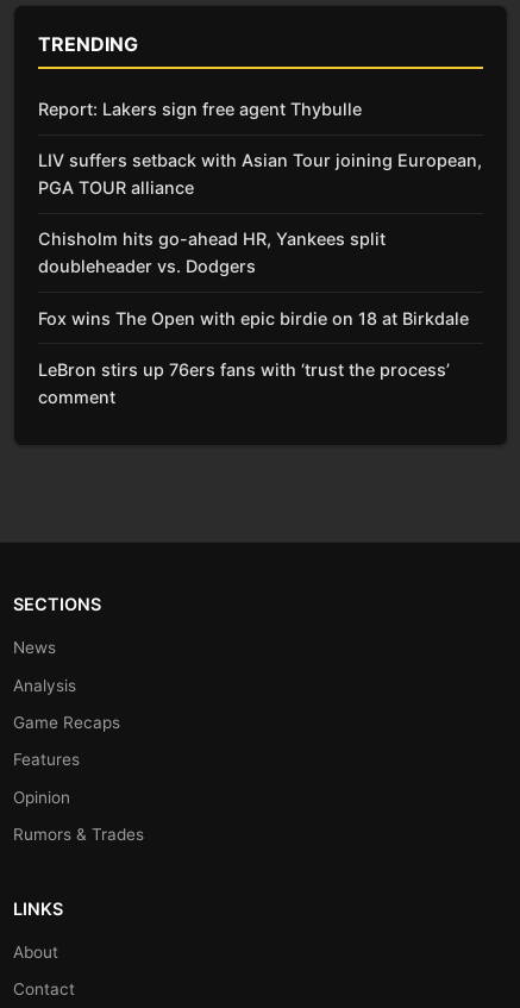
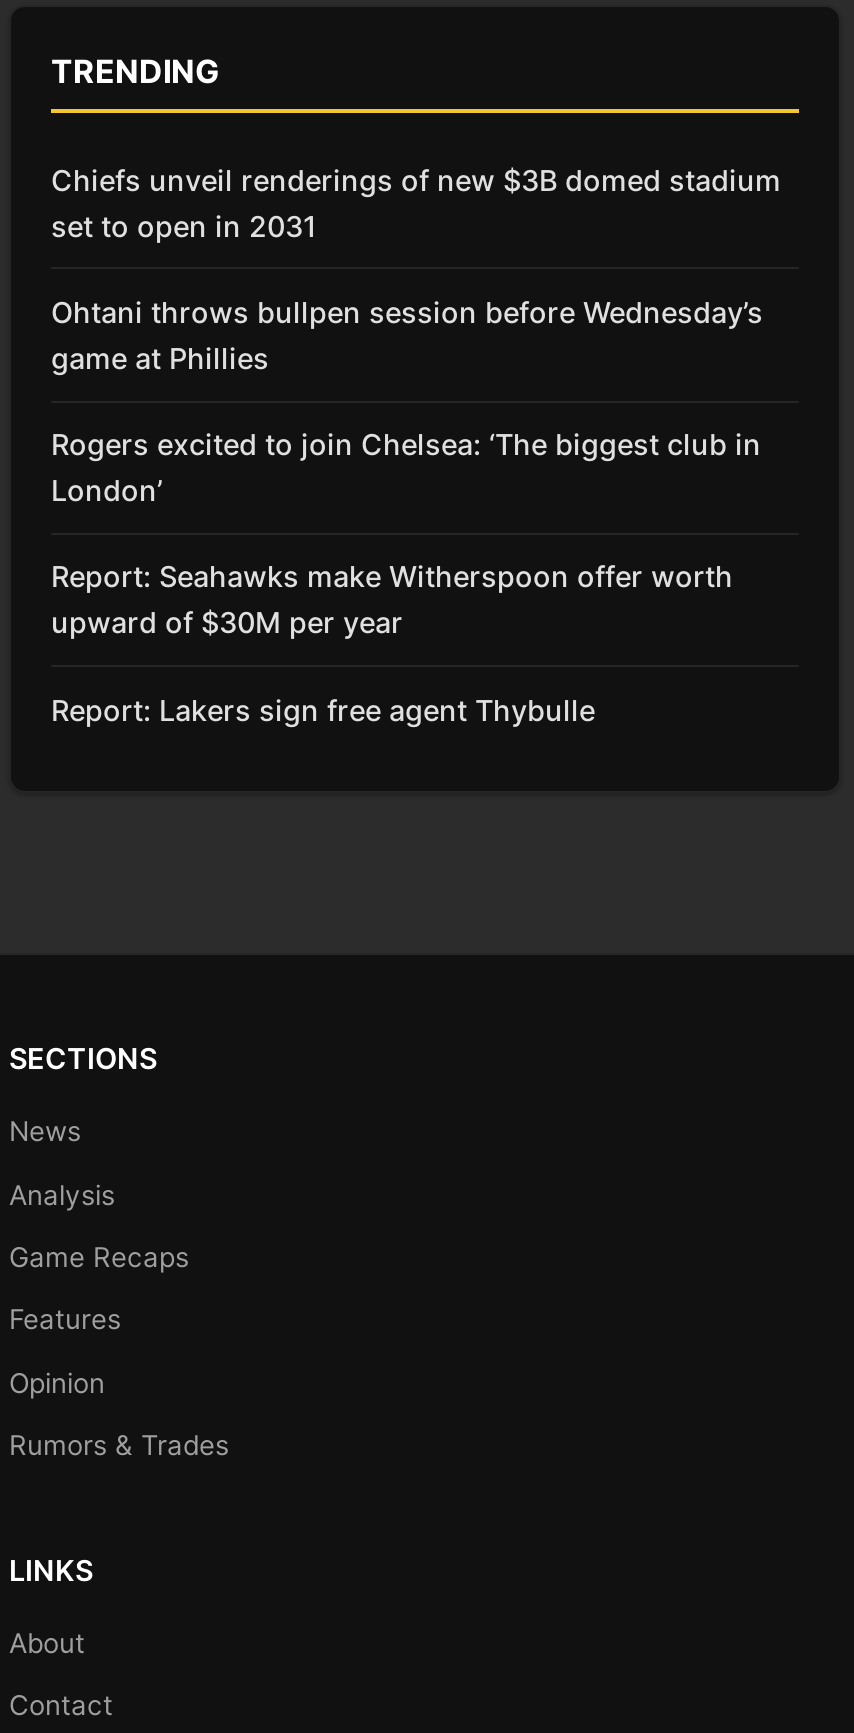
none -> [51,163,781,640] Chiefs unveil renderings of new $3B domed stadium | set to open in 2031 | Ohtani throws bullpen session before Wednesday’s | game at Phillies | Rogers excited to join Chelsea: ‘The biggest club in | London’ | Report: Seahawks make Witherspoon offer worth | upward of $30M per year
moved [38,99,362,119] -> [51,692,595,726]: Report: Lakers sign free agent Thybulle
[38,150,482,407] LIV suffers setback with Asian Tour joining European, | PGA TOUR alliance | Chisholm hits go-ahead HR, Yankees split | doubleheader vs. Dodgers | Fox wins The Open with epic birdie on 18 at Birkdale | LeBron stirs up 76ers fans with ‘trust the process’ | comment -> none

